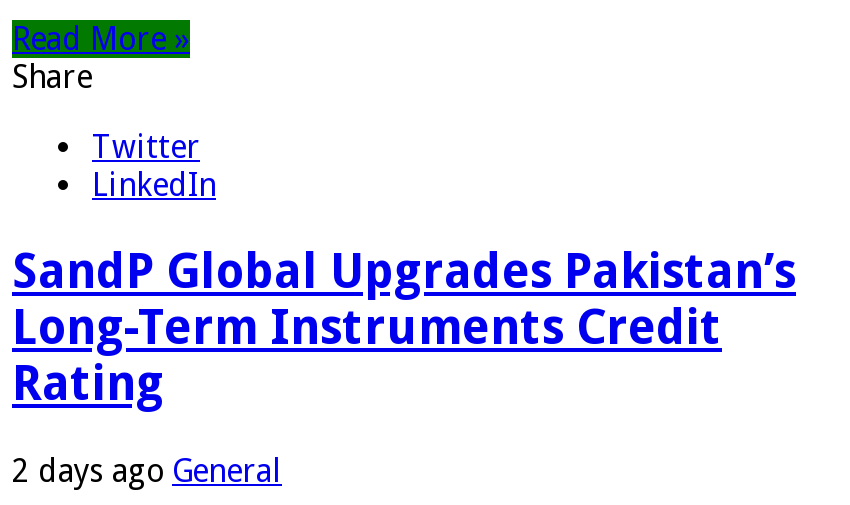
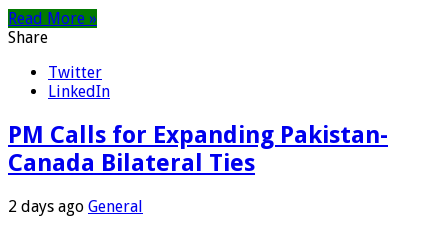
[12,244,796,412] SandP Global Upgrades Pakistan’s | Long-Term Instruments Credit | Rating -> [8,121,388,177] PM Calls for Expanding Pakistan- | Canada Bilateral Ties

